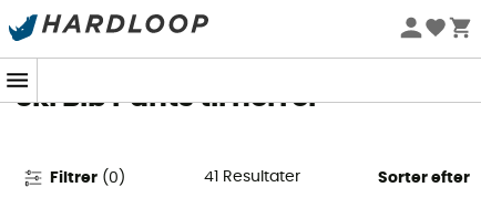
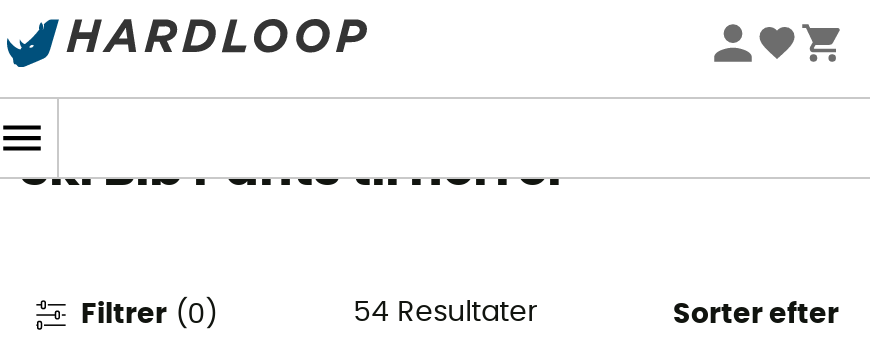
[203,169,300,185] 41 Resultater -> [353,299,537,327] 54 Resultater

